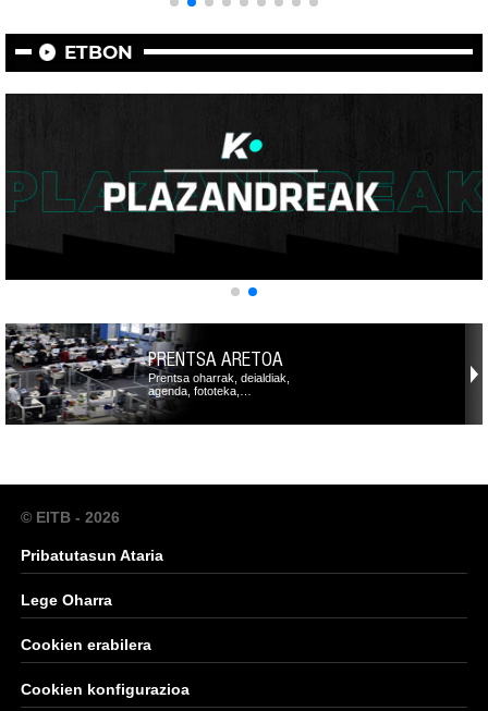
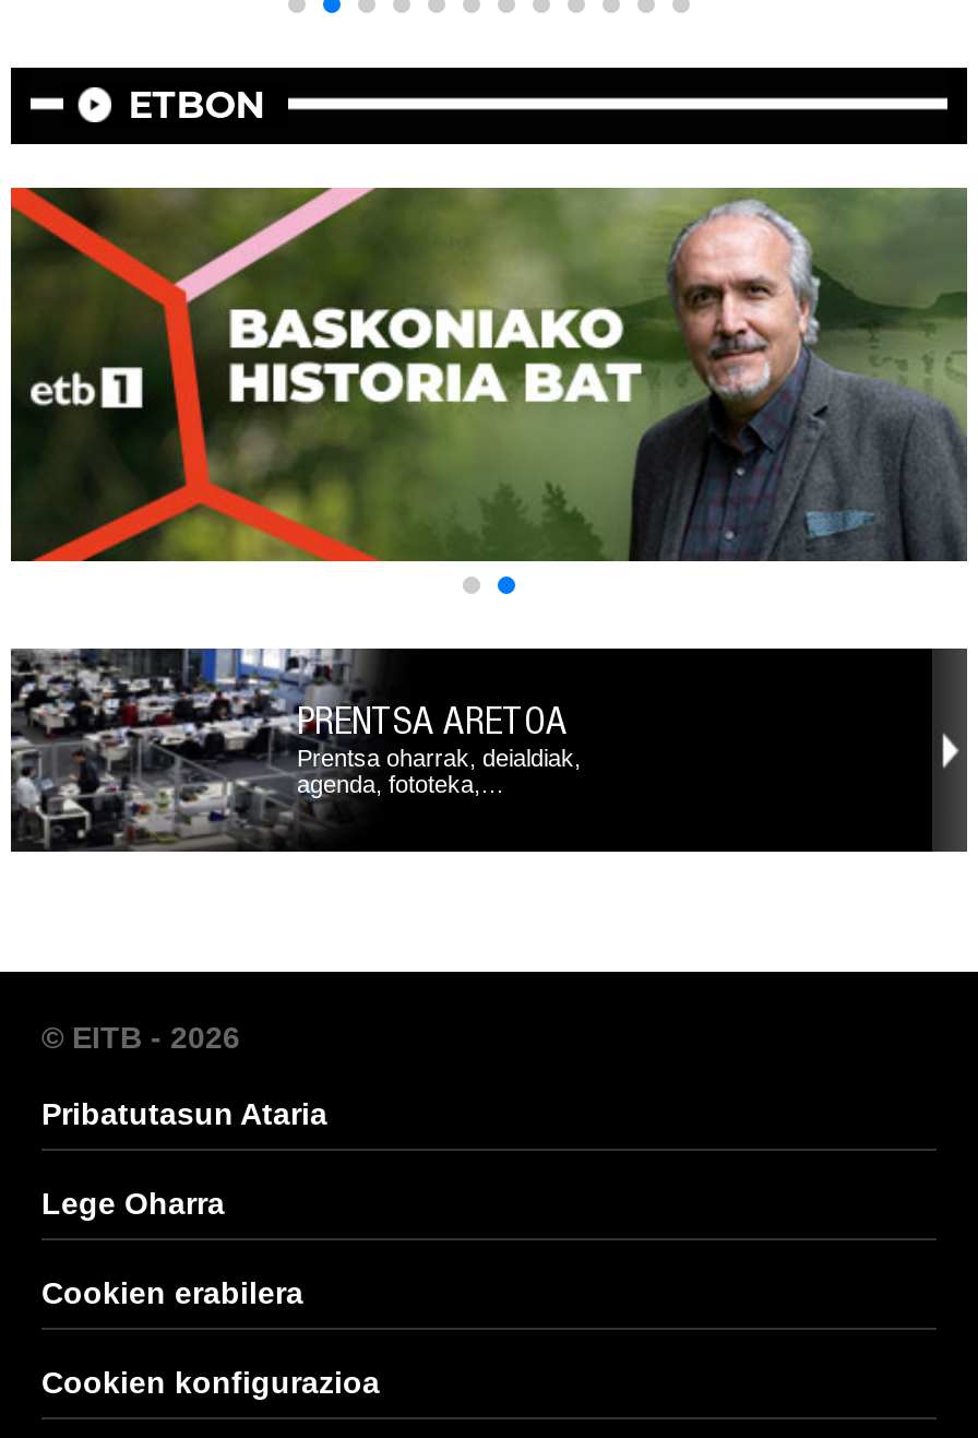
[4,93,484,281] [image] -> [9,186,969,563] [image]

